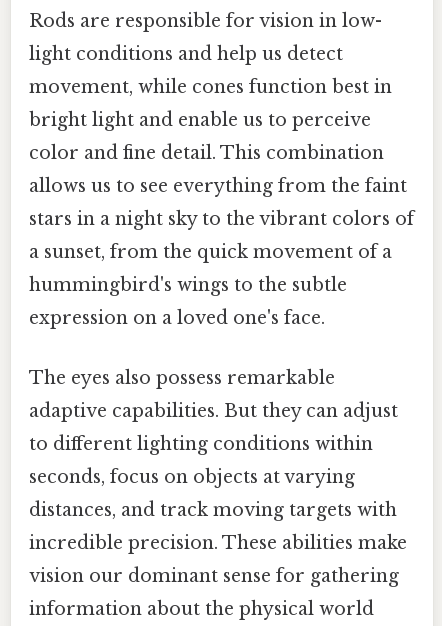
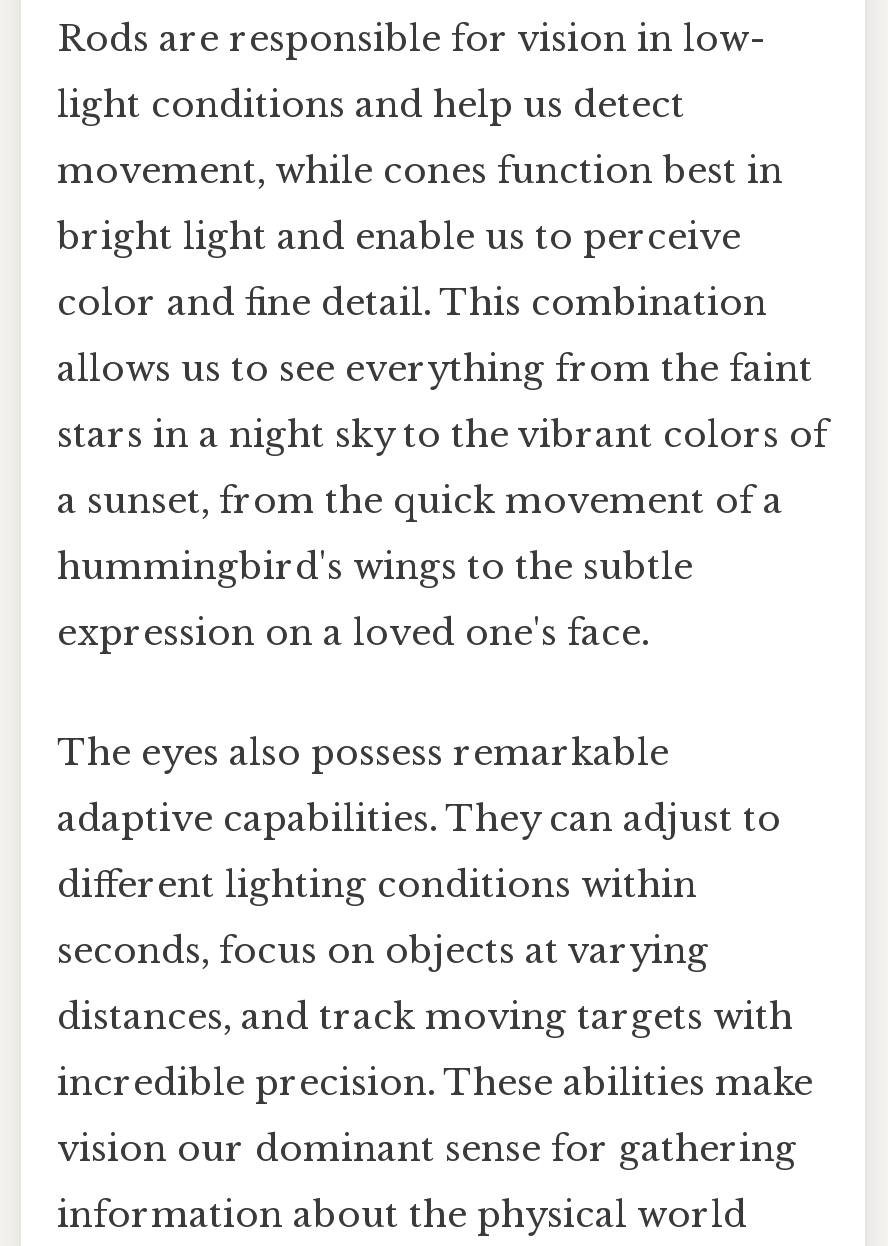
[29,400,398,422] adaptive capabilities. But they can adjust -> [57,796,781,840] adaptive capabilities. They can adjust to
[29,433,373,455] to different lighting conditions within -> [57,862,697,906] different lighting conditions within

